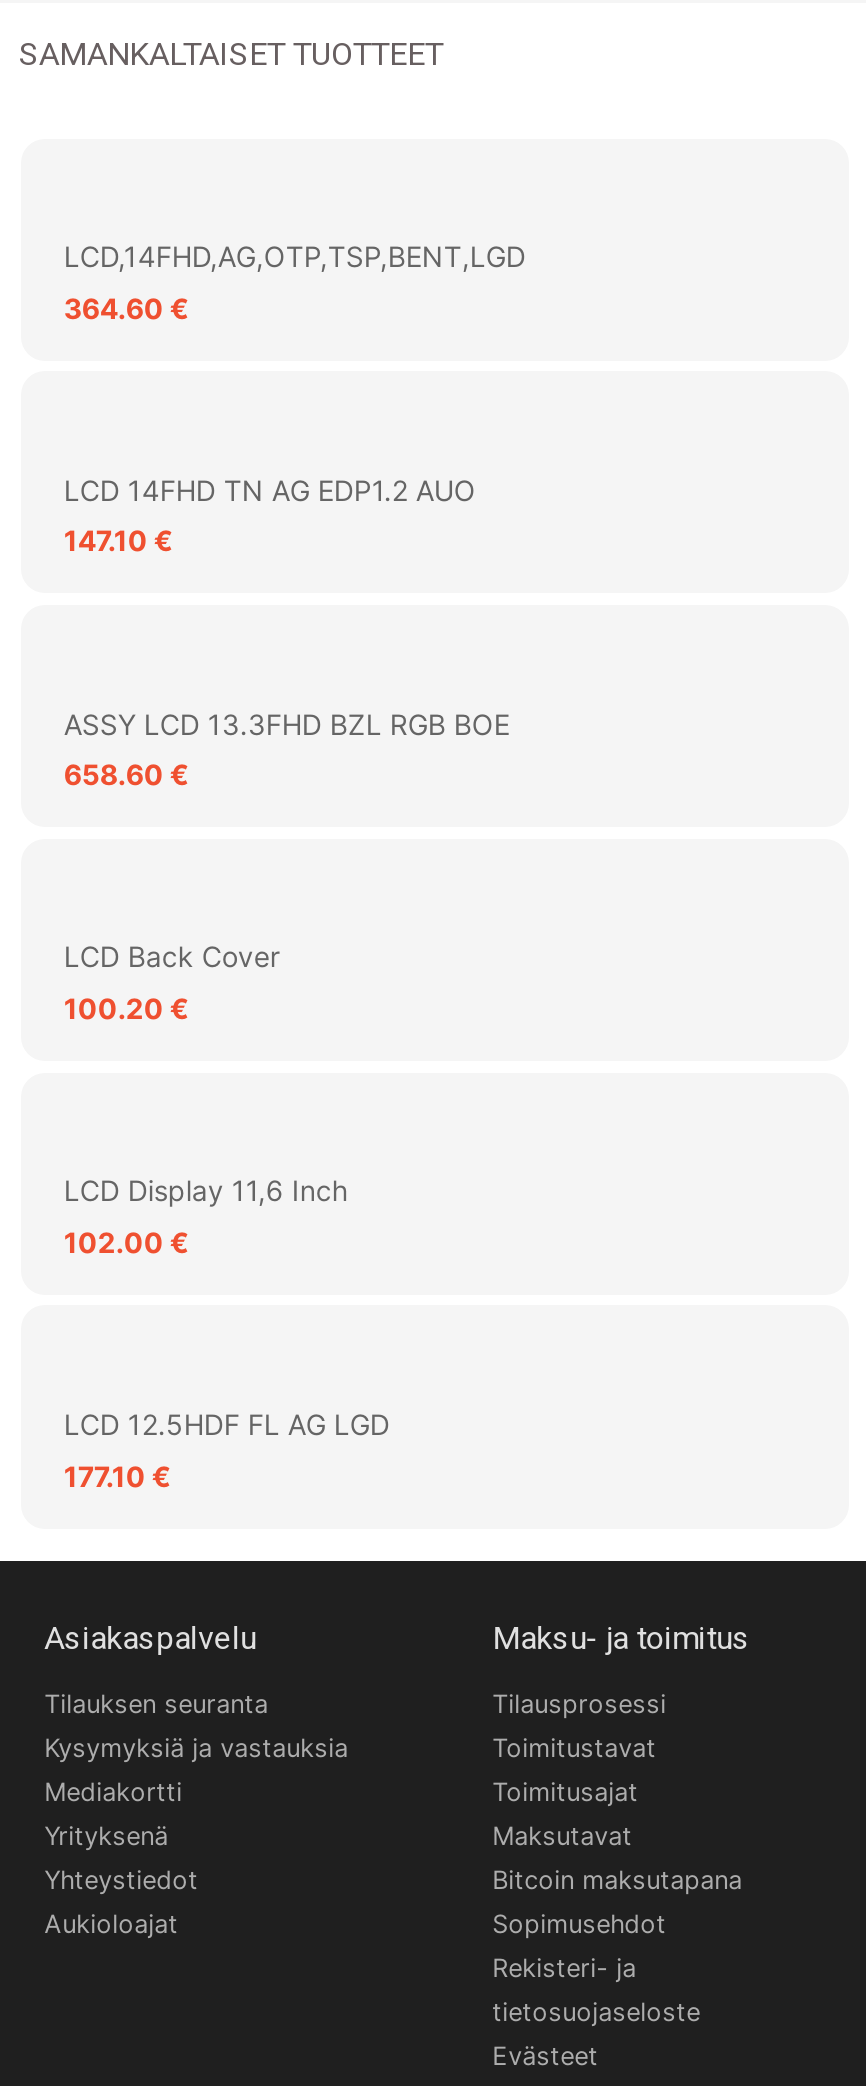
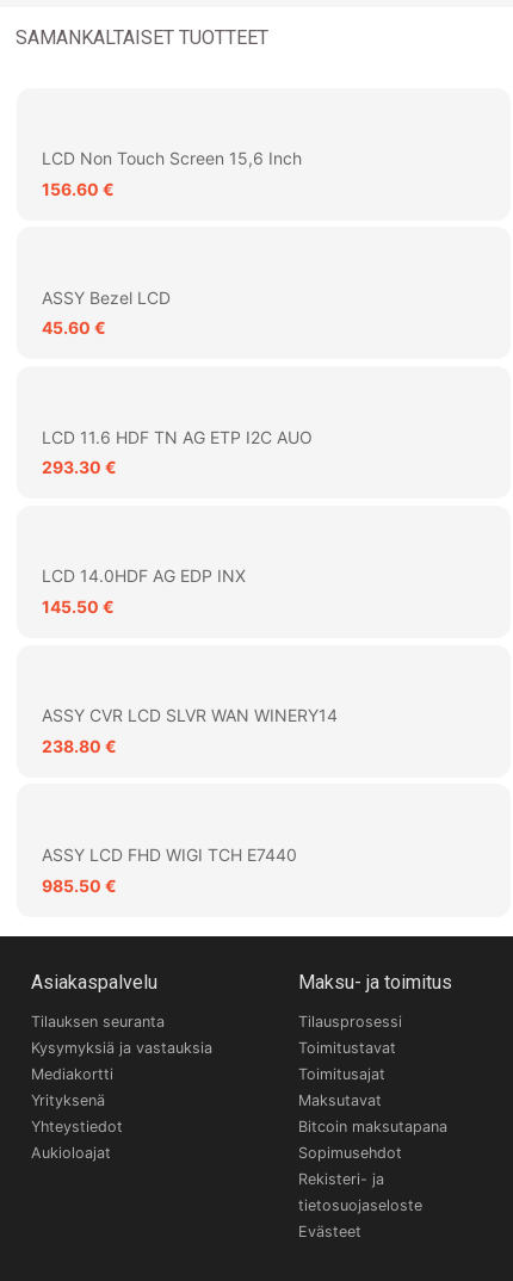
[64,239,526,273] LCD,14FHD,AG,OTP,TSP,BENT,LGD -> [42,148,302,168] LCD Non Touch Screen 15,6 Inch
[64,290,190,324] 364.60 € -> [42,179,115,199] 156.60 €
[64,473,476,507] LCD 14FHD TN AG EDP1.2 AUO -> [42,287,171,308] ASSY Bezel LCD
[64,524,174,558] 147.10 € -> [42,318,107,338] 45.60 €
[64,706,510,740] ASSY LCD 13.3FHD BZL RGB BOE -> [42,427,313,447] LCD 11.6 HDF TN AG ETP I2C AUO
[64,758,190,792] 658.60 € -> [42,457,117,477] 293.30 €
[64,940,280,974] LCD Back Cover -> [42,566,246,586] LCD 14.0HDF AG EDP INX
[64,991,190,1025] 100.20 € -> [42,596,115,617] 145.50 €
[64,1173,348,1207] LCD Display 11,6 Inch -> [42,705,338,725] ASSY CVR LCD SLVR WAN WINERY14
[64,1225,190,1259] 102.00 € -> [42,736,117,756] 238.80 €
[64,1407,390,1441] LCD 12.5HDF FL AG LGD -> [42,844,298,865] ASSY LCD FHD WIGI TCH E7440
[64,1458,172,1492] 177.10 € -> [42,875,117,895] 985.50 €

